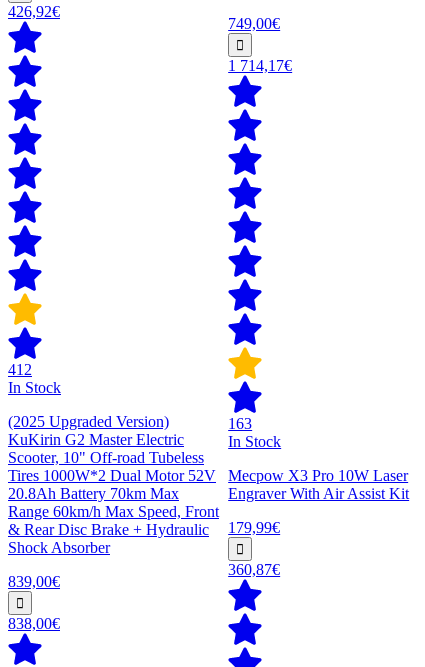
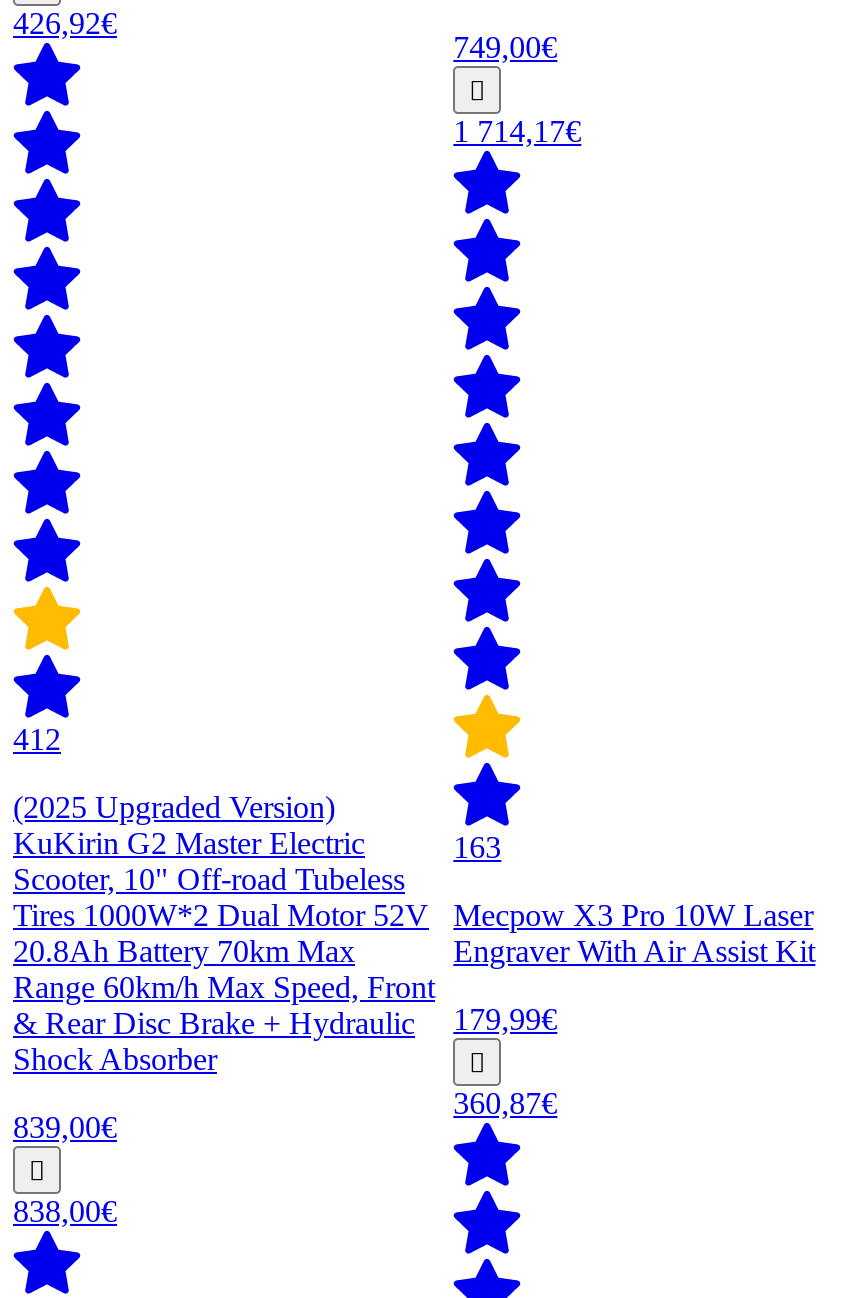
[8,379,61,396] In Stock -> none
[228,433,281,450] In Stock -> none

